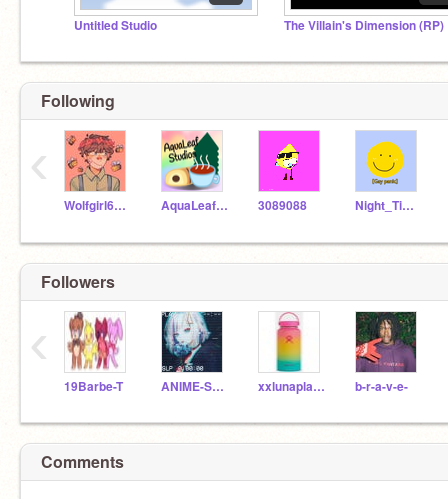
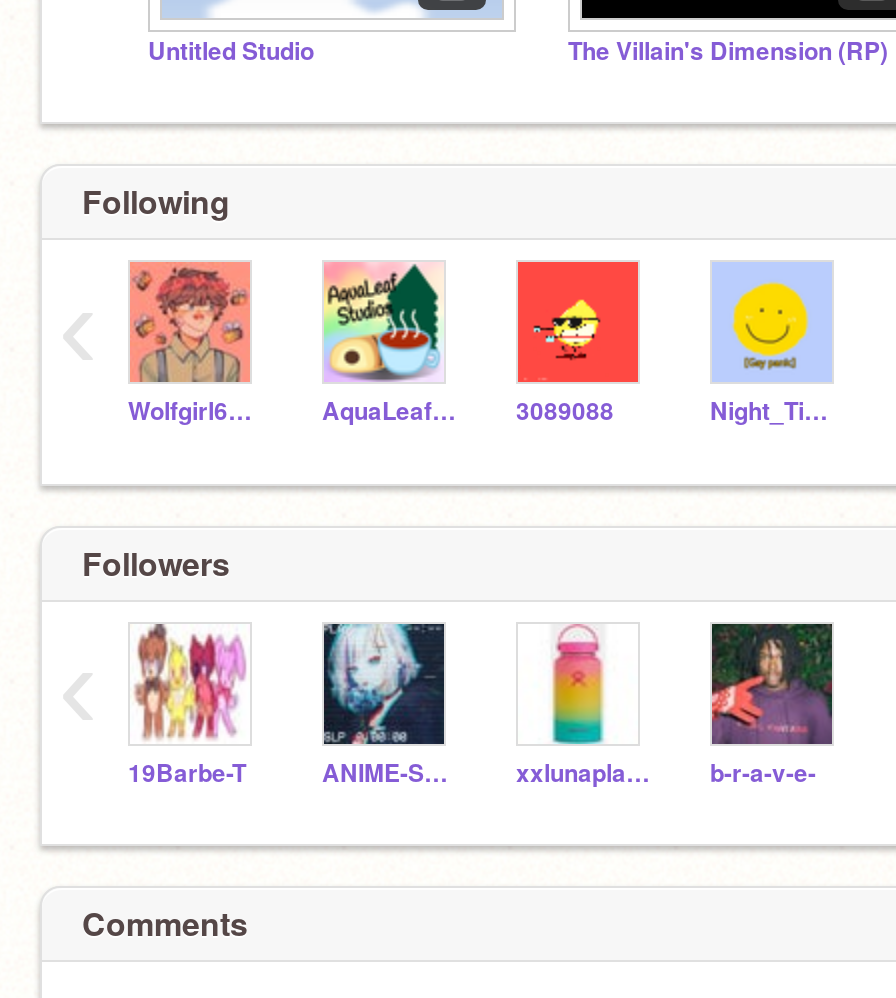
[258,130,320,192] [image] -> [516,260,640,384] [image]

